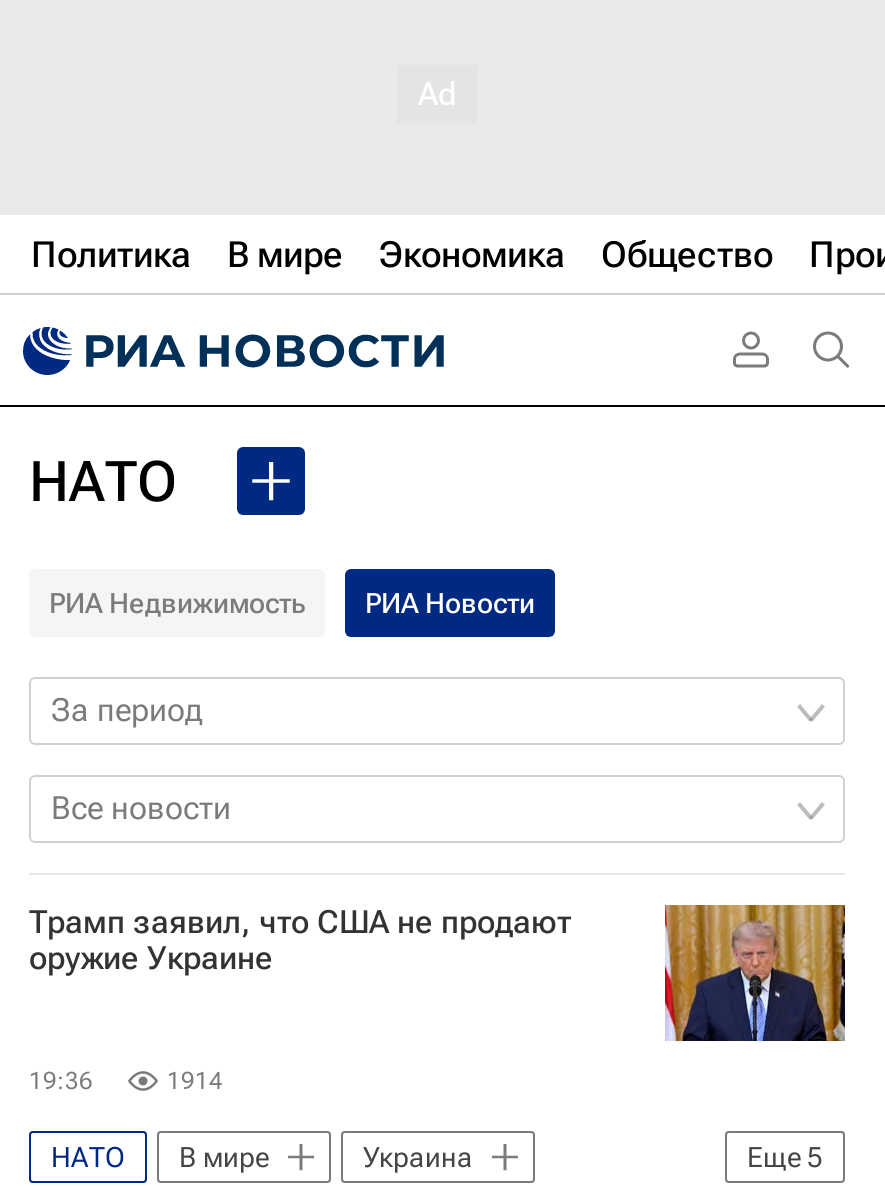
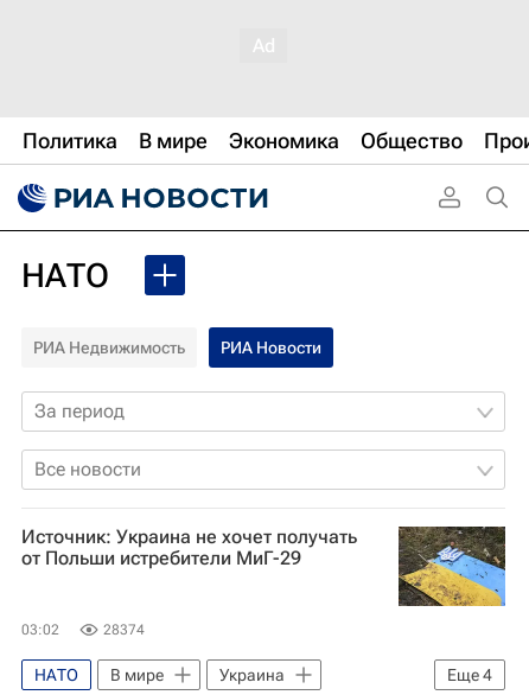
[29,903,571,977] Трамп заявил, что США не продают | оружие Украине -> [21,525,357,569] Источник: Украина не хочет получать | от Польши истребители МиГ-29
[663,903,847,1043] [image] -> [397,525,506,607] [image]
[29,1066,223,1094] 19:36 | 1914 -> [21,621,145,638] 03:02 | 28374
[747,1140,823,1172] Еще 5 -> [447,665,492,684] Еще 4

